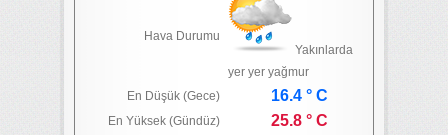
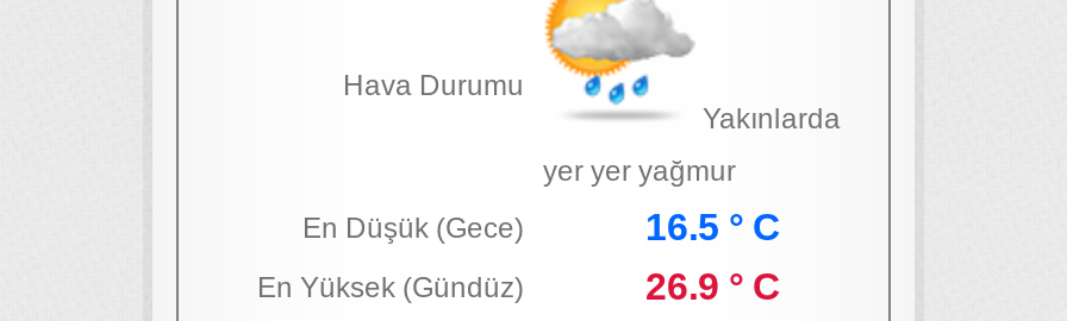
[271,87,328,104] 16.4 ° C -> [645,207,781,247] 16.5 ° C
[271,112,328,129] 25.8 ° C -> [645,266,781,307] 26.9 ° C

